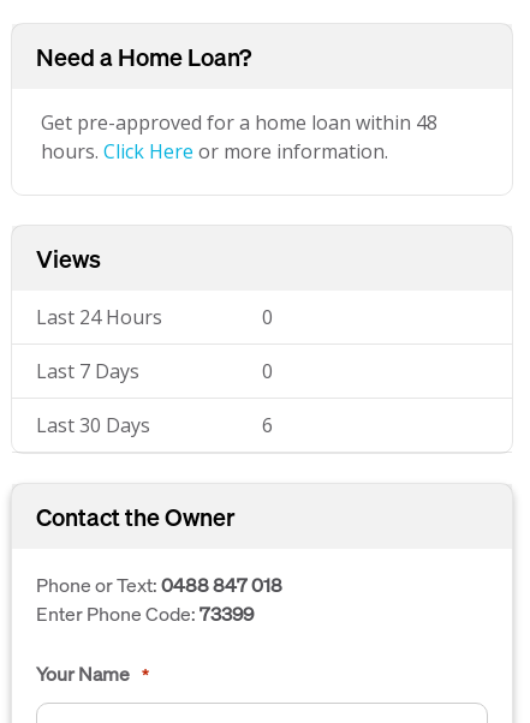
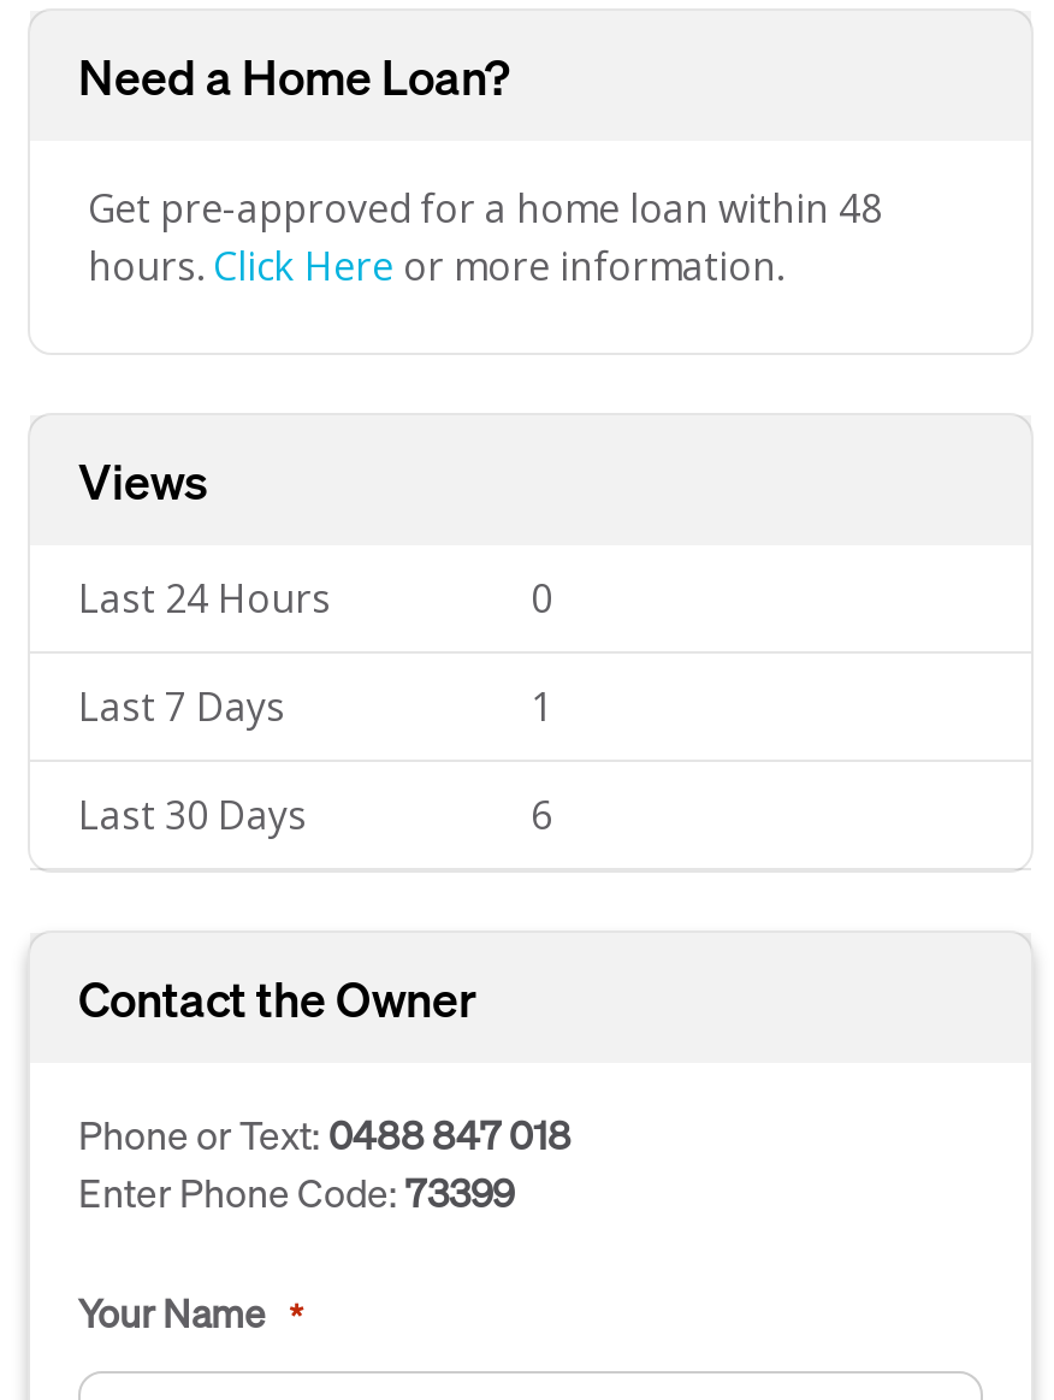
[262,358,273,384] 0 -> [531,680,552,733] 1

